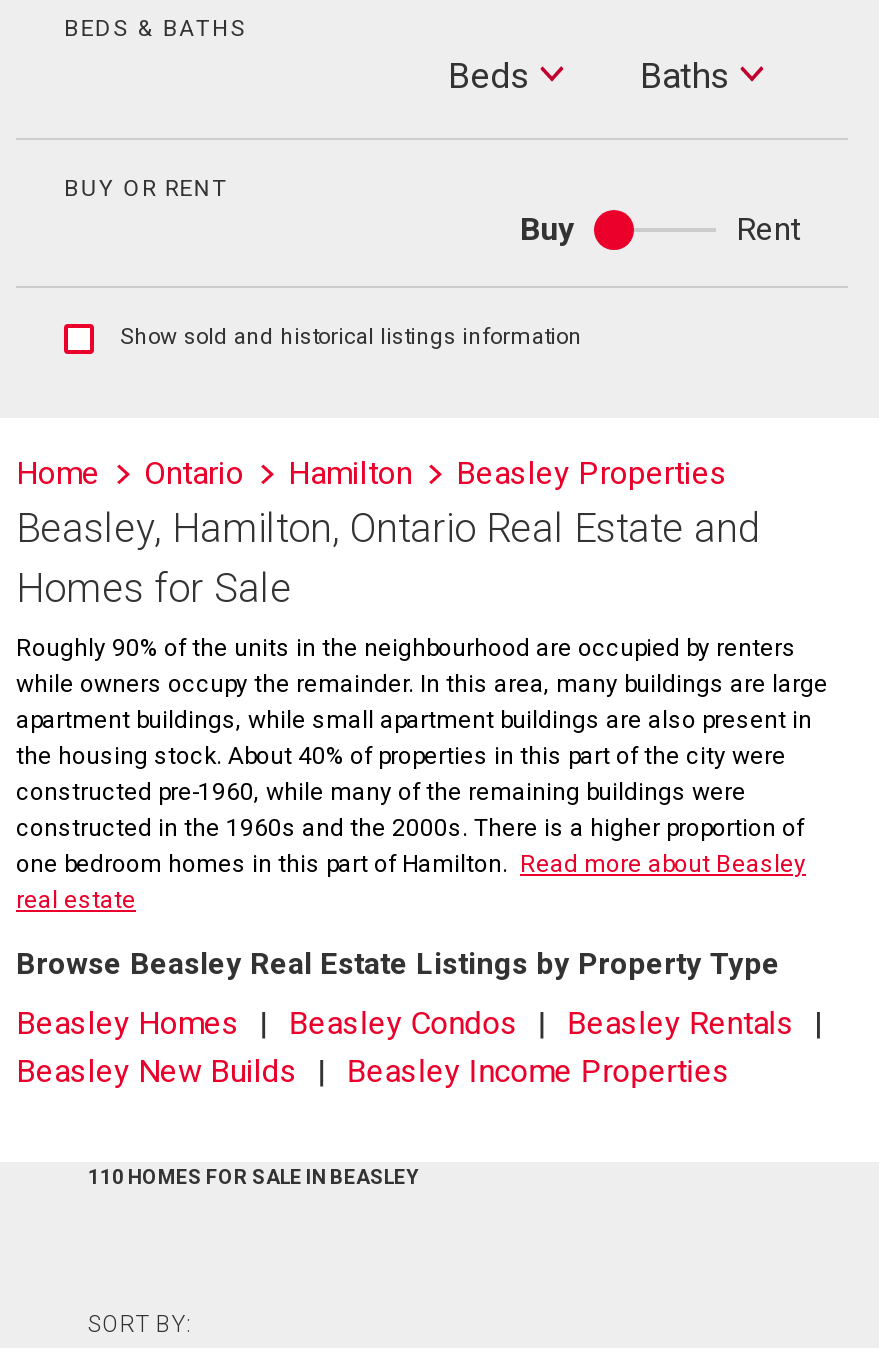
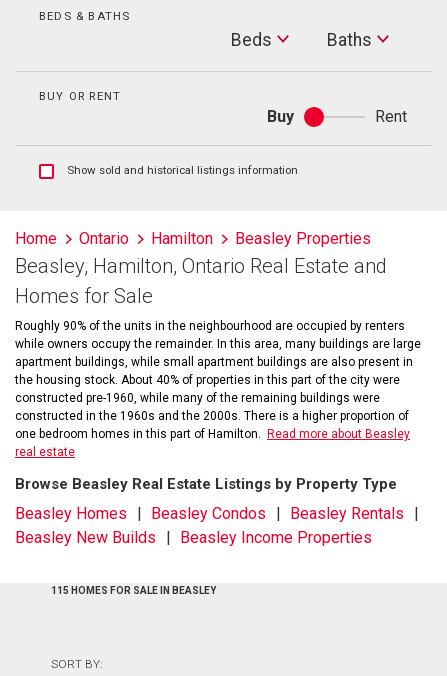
[88,1167,418,1189] 110 HOMES FOR SALE IN BEASLEY -> [51,585,216,596] 115 HOMES FOR SALE IN BEASLEY

